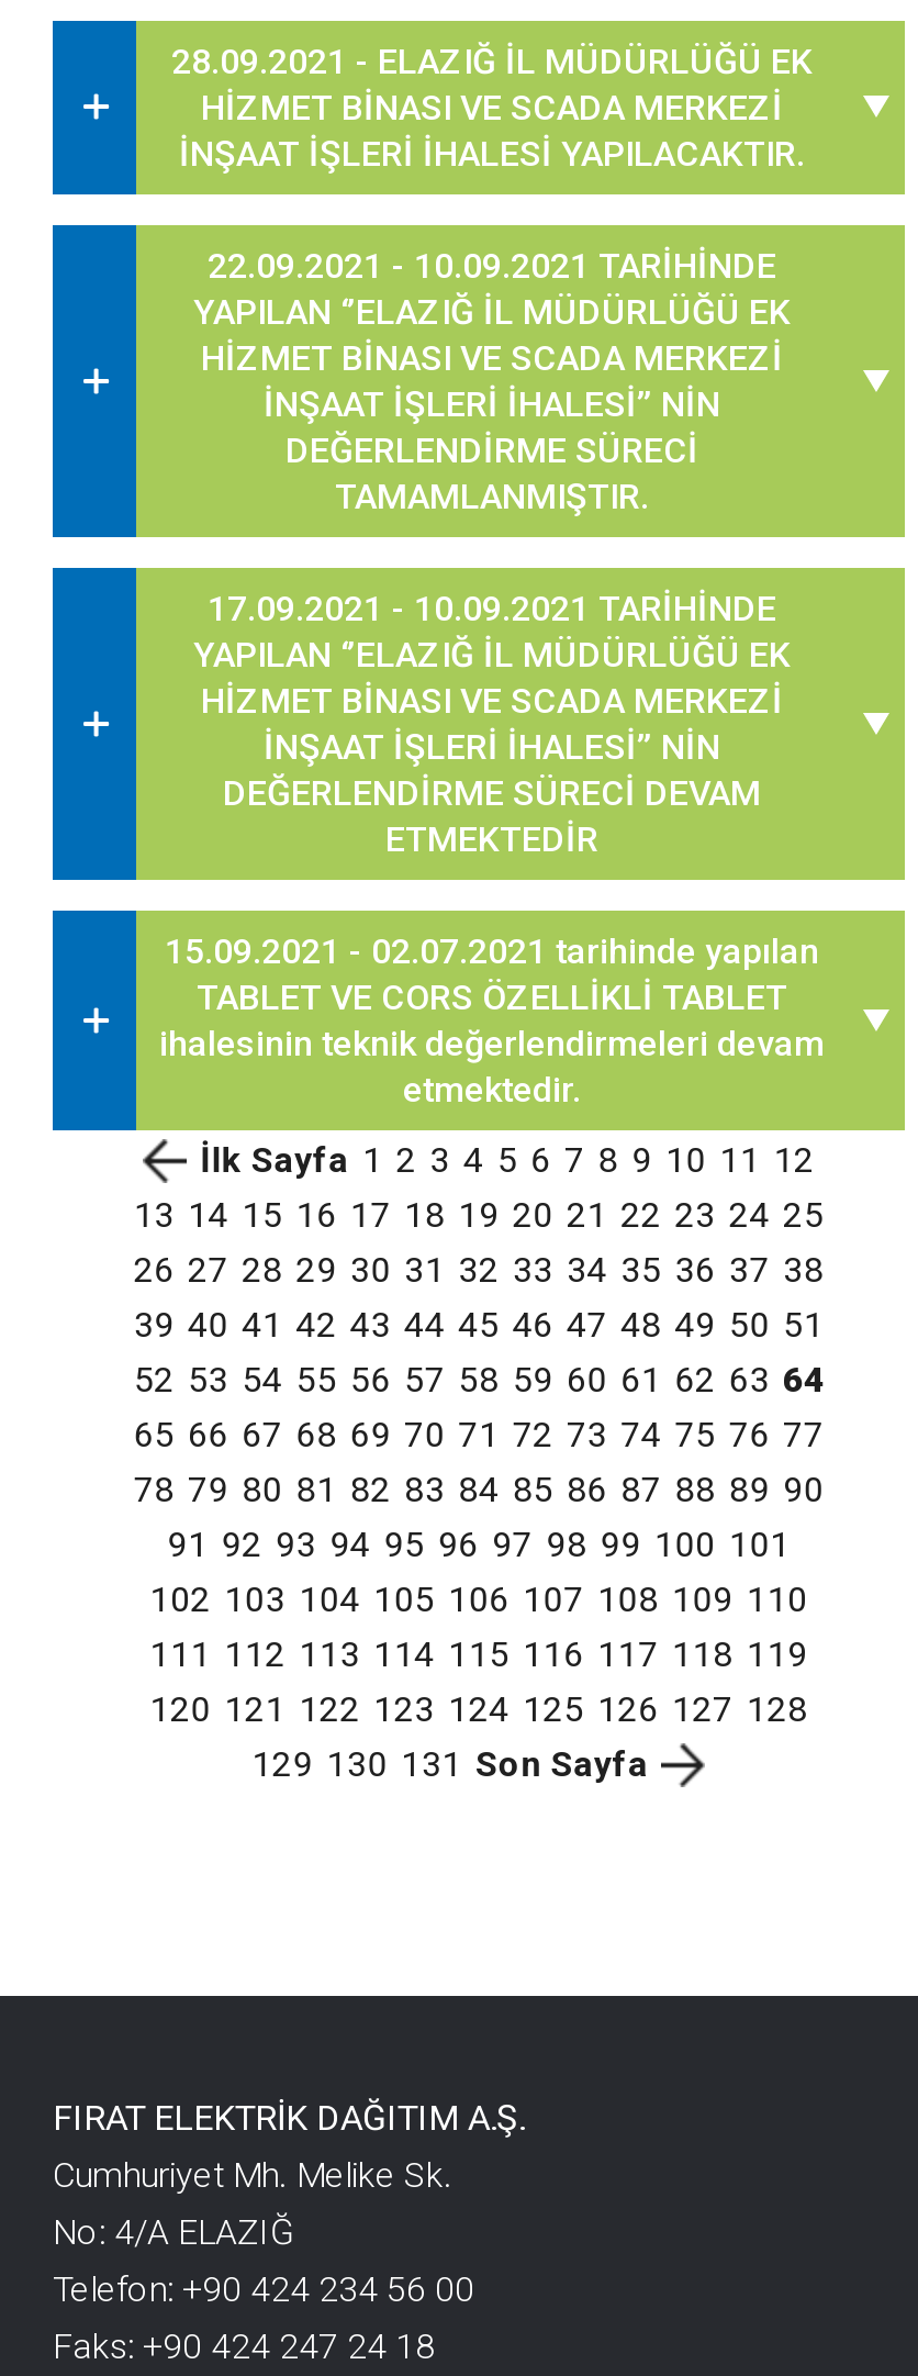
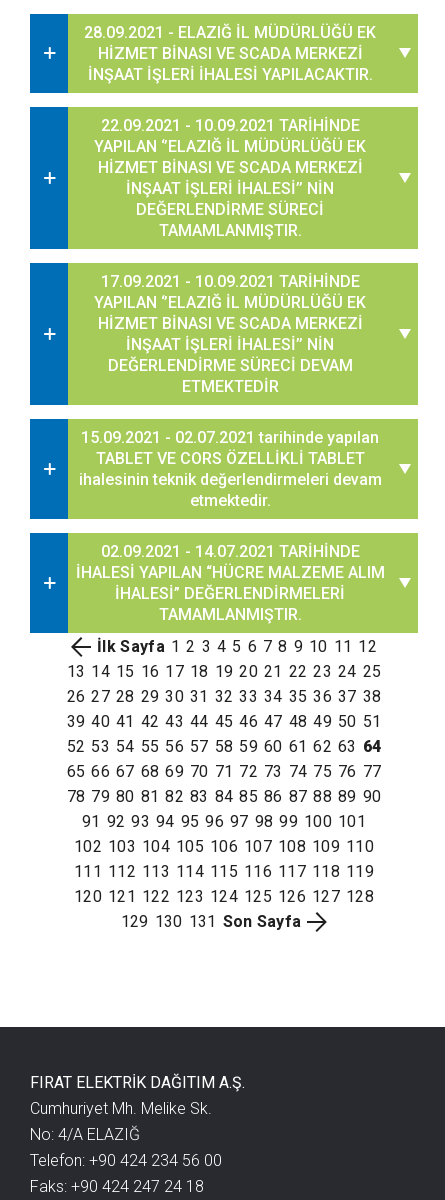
none -> [75,542,384,624] 02.09.2021 - 14.07.2021 TARİHİNDE | İHALESİ YAPILAN “HÜCRE MALZEME ALIM | İHALESİ” DEĞERLENDİRMELERİ | TAMAMLANMIŞTIR.

